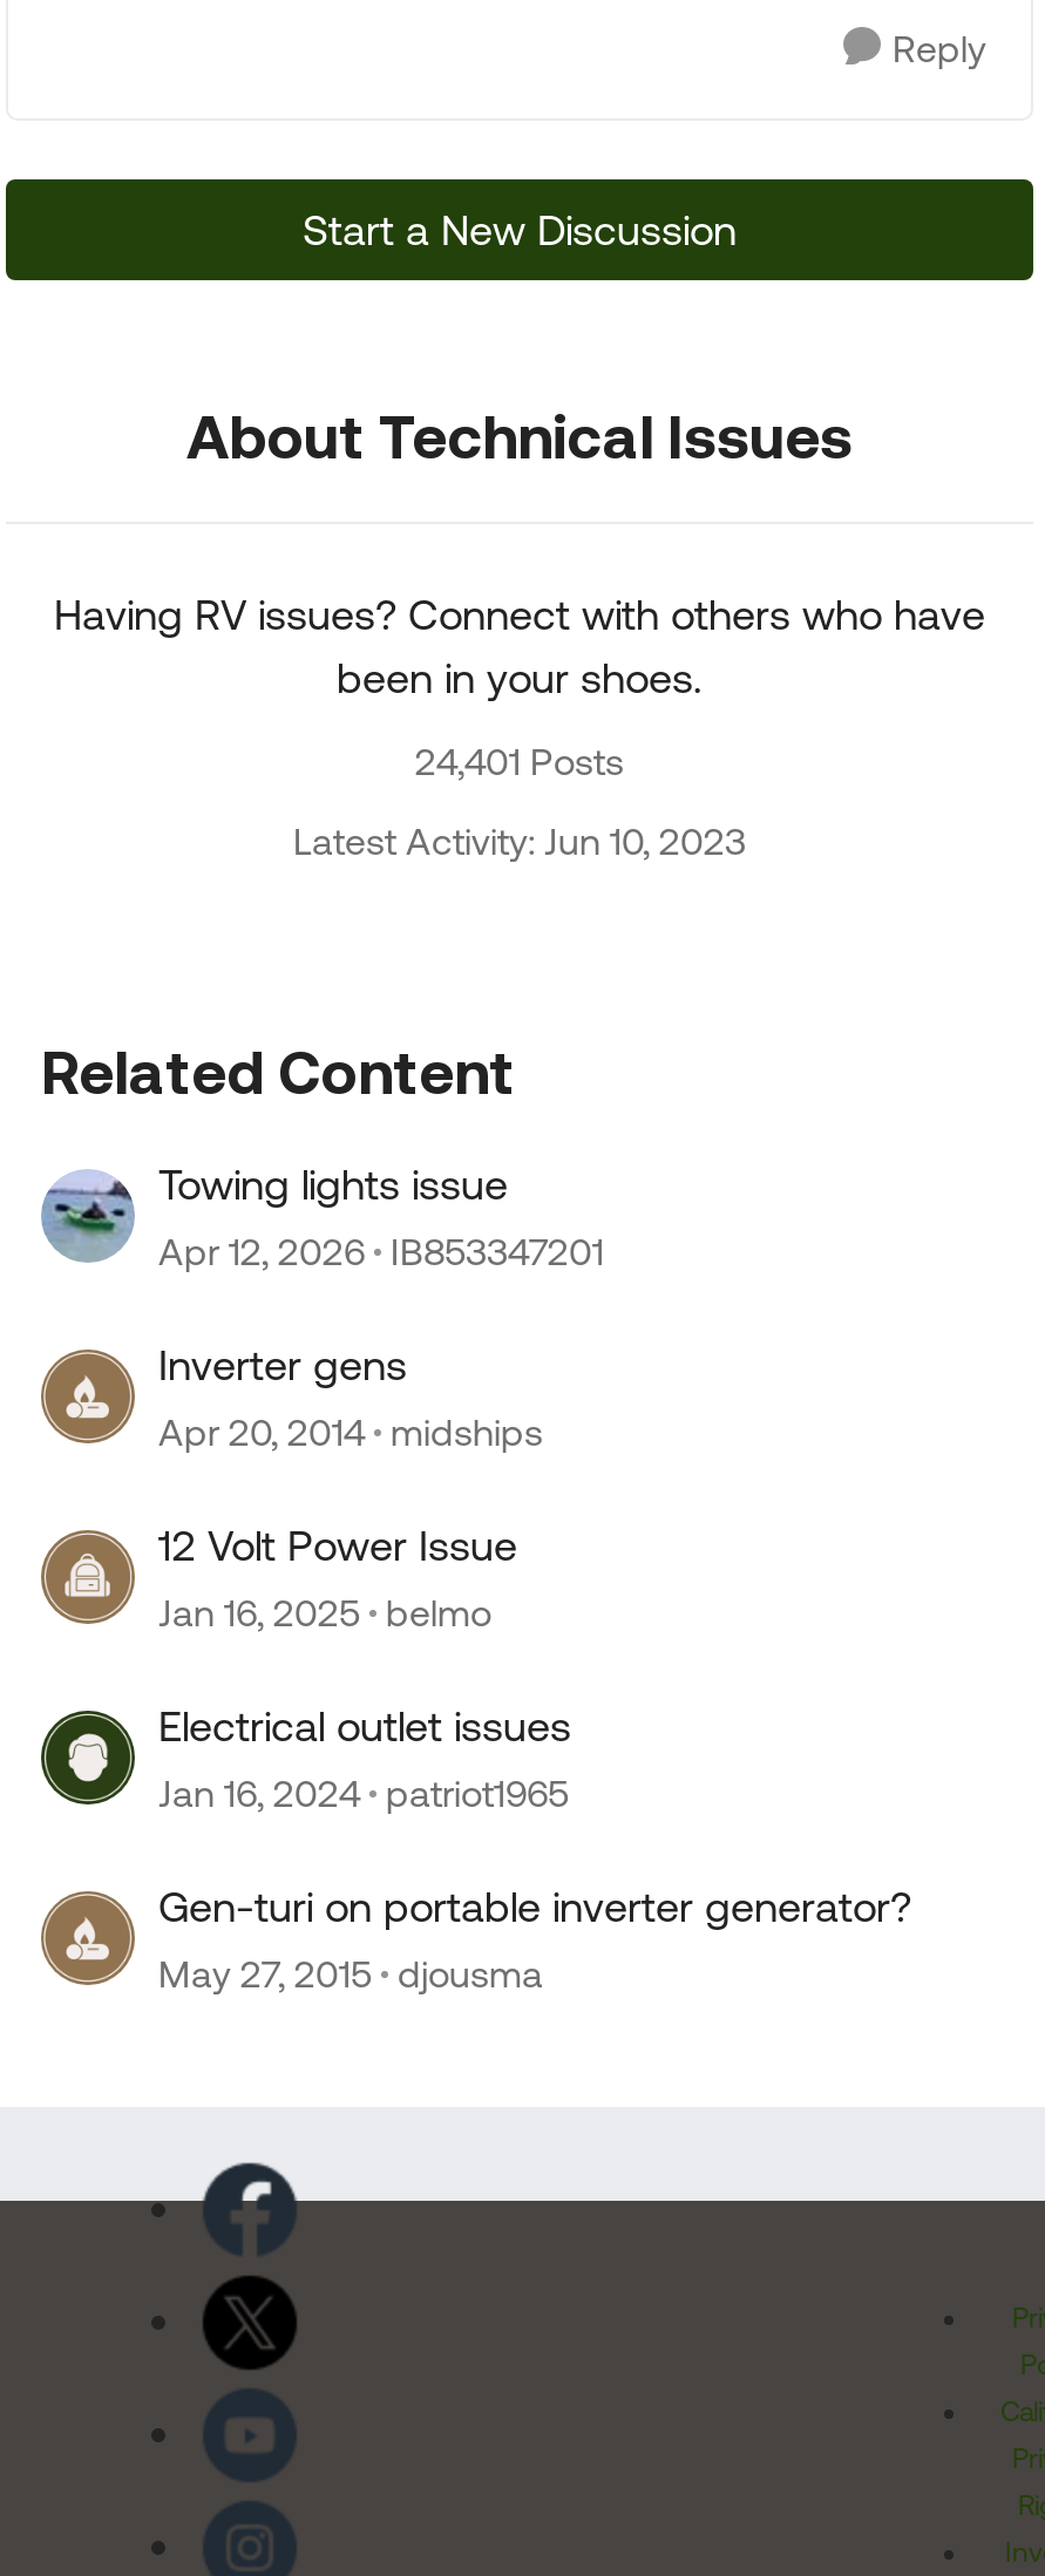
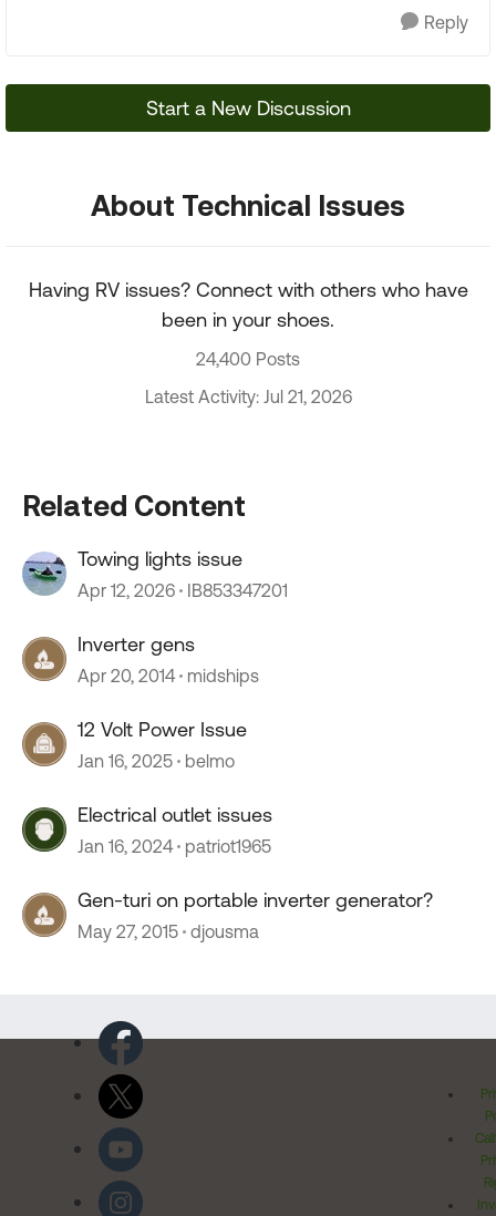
[415,740,624,782] 24,401 Posts -> [196,349,300,369] 24,400 Posts
[293,820,746,862] Latest Activity: Jun 10, 2023 -> [144,387,352,406] Latest Activity: Jul 21, 2026

